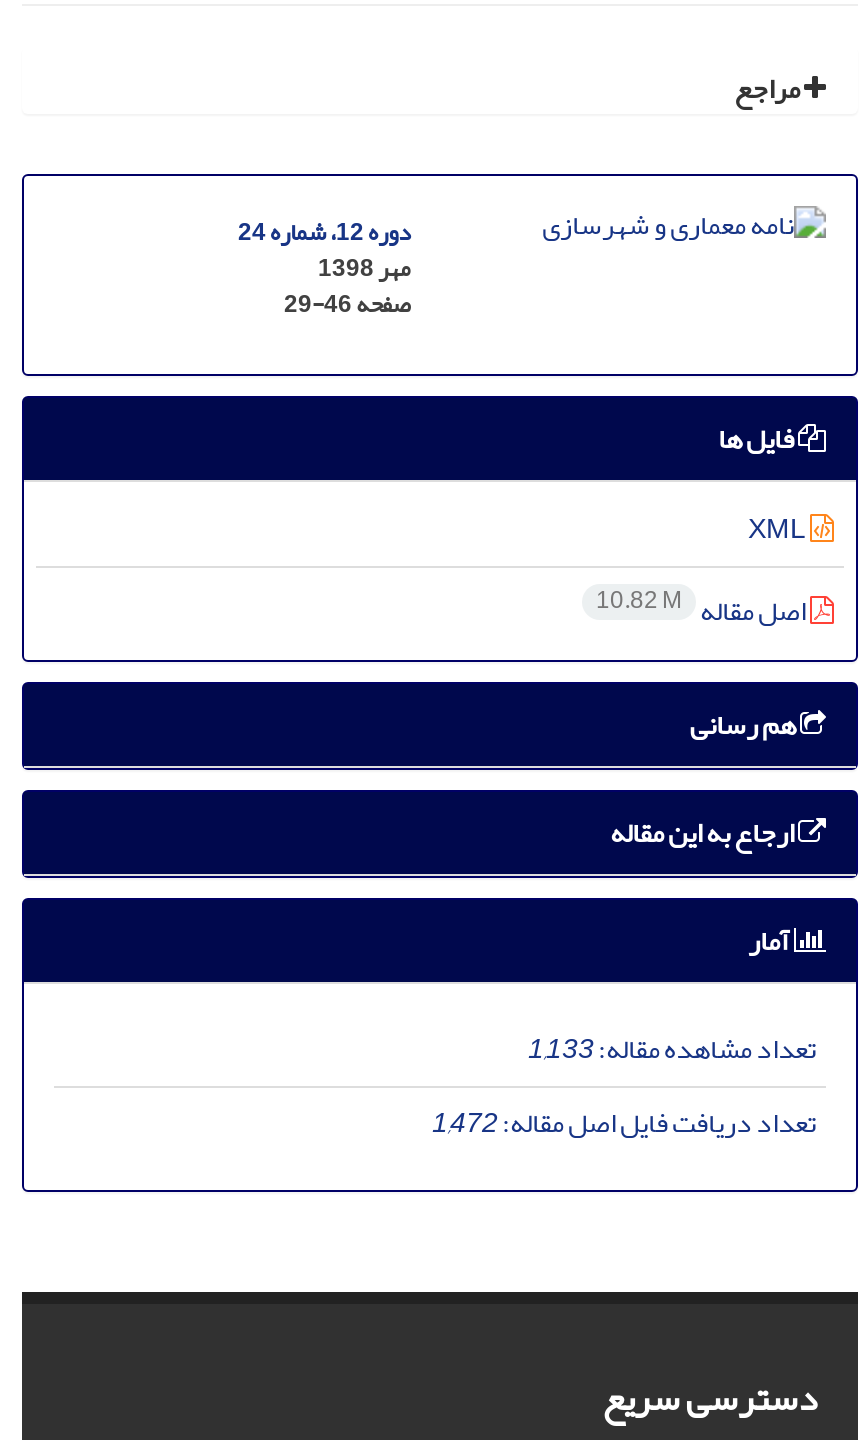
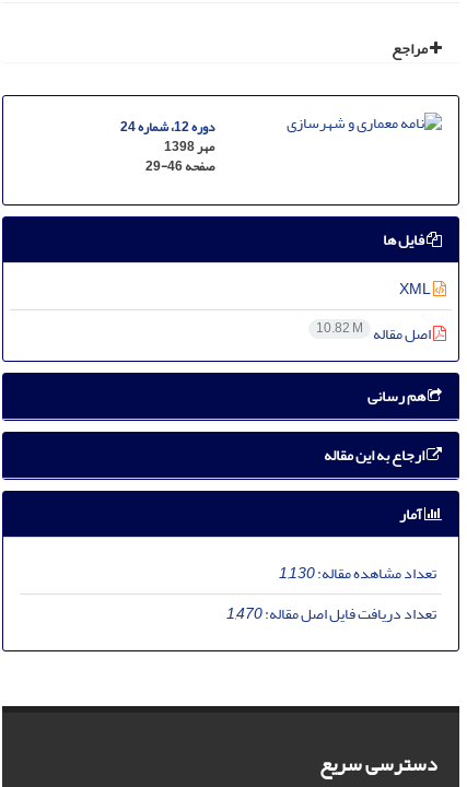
[528,1022,816,1076] تعداد مشاهده مقاله:1,133 -> [279,558,436,588] تعداد مشاهده مقاله:1,130
[432,1096,816,1150] تعداد دریافت فایل اصل مقاله:1,472 -> [226,599,436,628] تعداد دریافت فایل اصل مقاله:1,470

